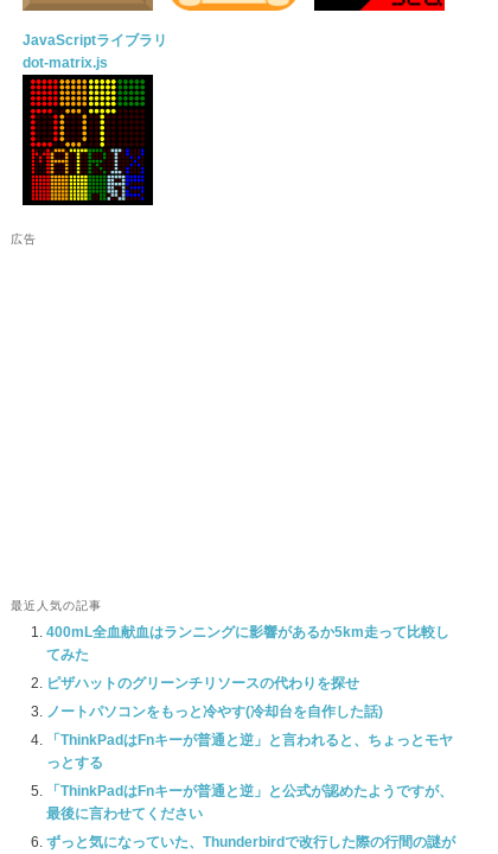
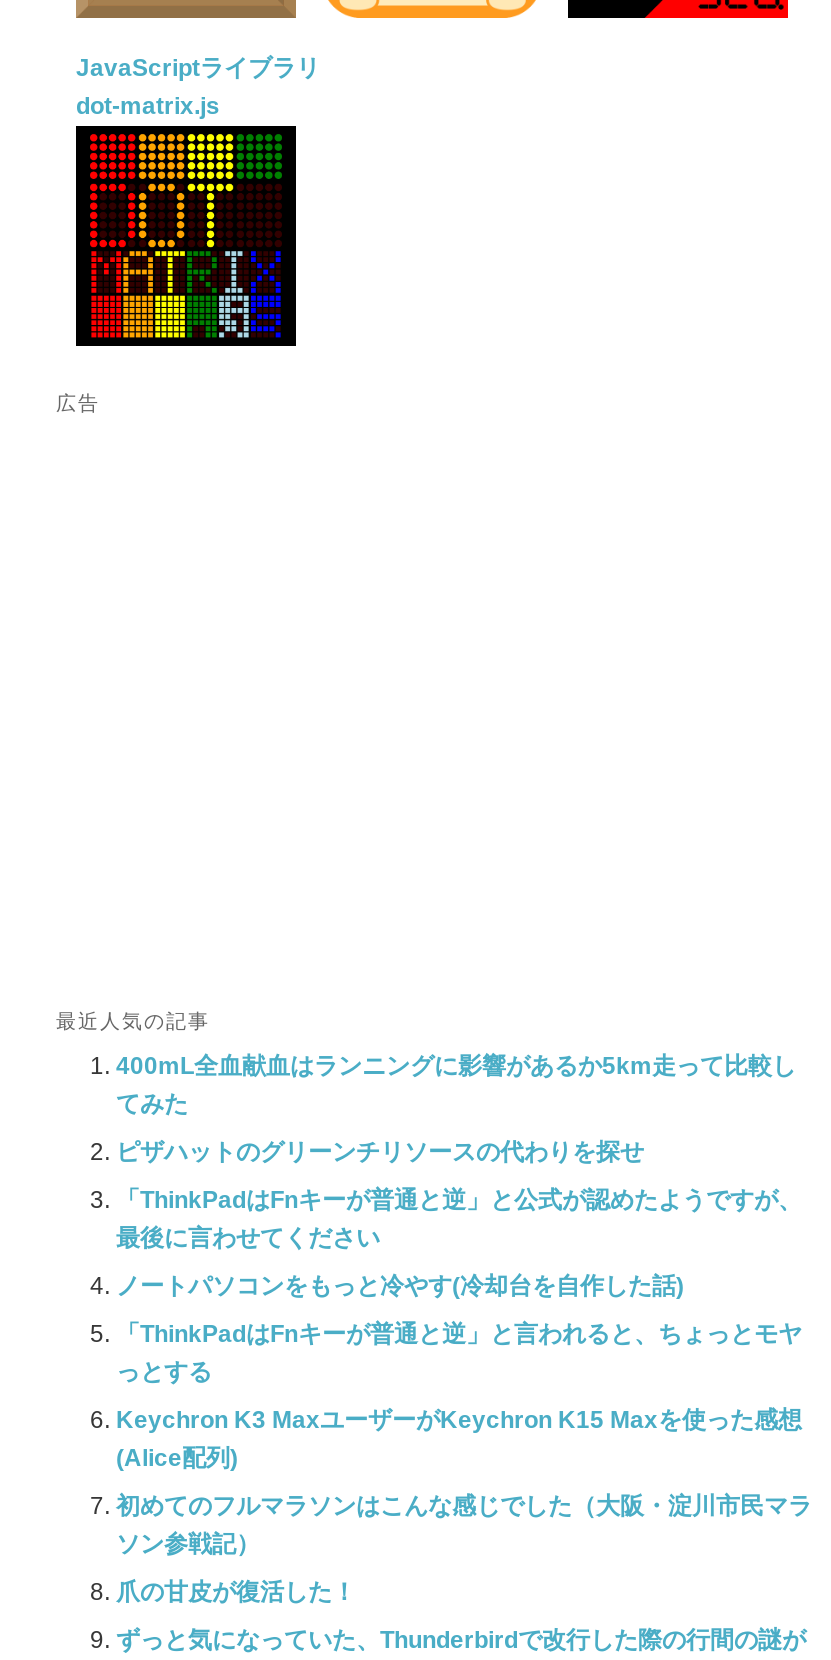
none -> [116,1405,812,1605] Keychron K3 MaxユーザーがKeychron K15 Maxを使った感想 | (Alice配列) | 初めてのフルマラソンはこんな感じでした（大阪・淀川市民マラ | ソン参戦記） | 爪の甘皮が復活した！
moved [46,782,453,822] -> [116,1185,802,1251]: 「ThinkPadはFnキーが普通と逆」と公式が認めたようですが、 | 最後に言わせてください

